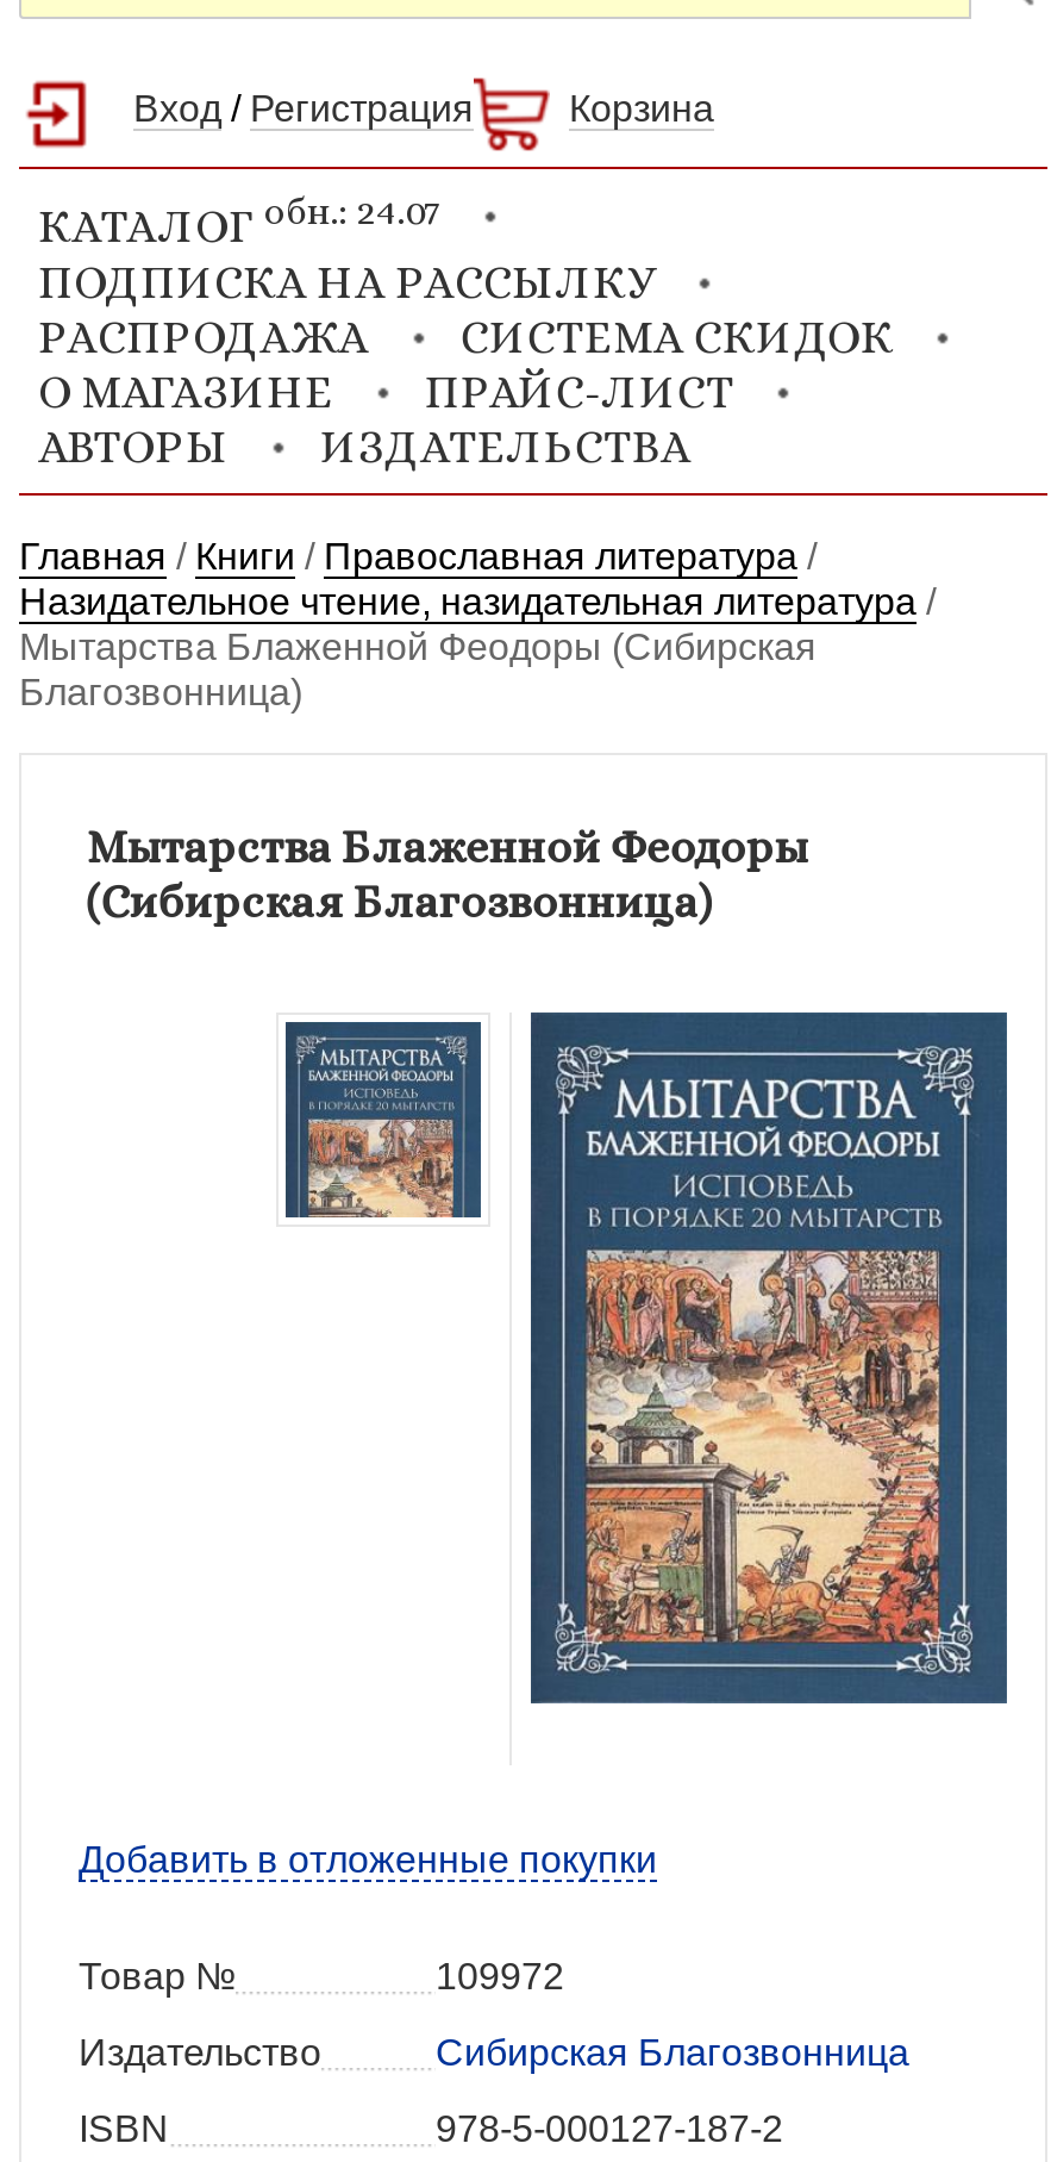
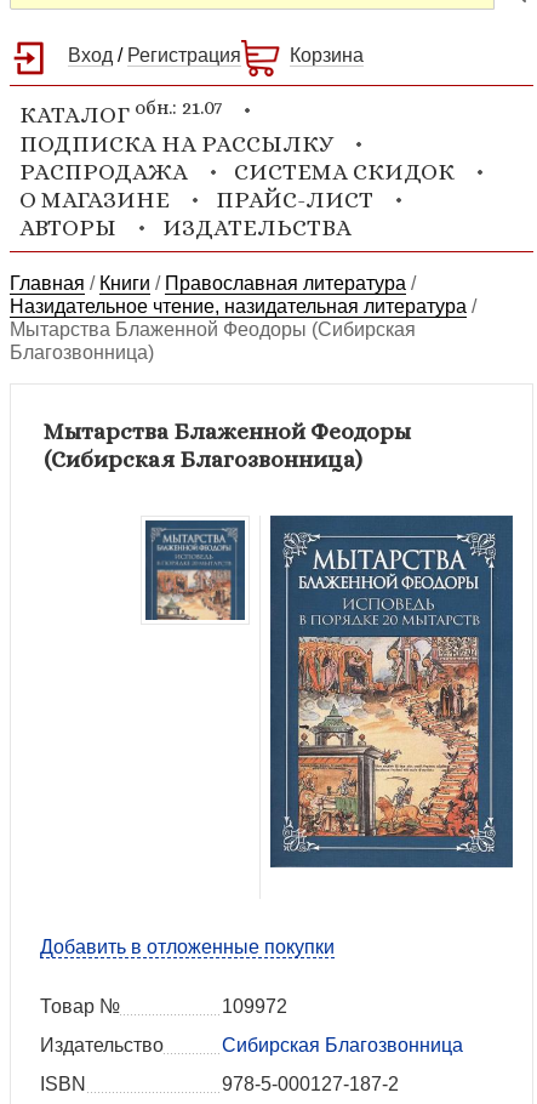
[38,189,440,252] КАТАЛОГ обн.: 24.07 -> [19,96,222,128] КАТАЛОГ обн.: 21.07

